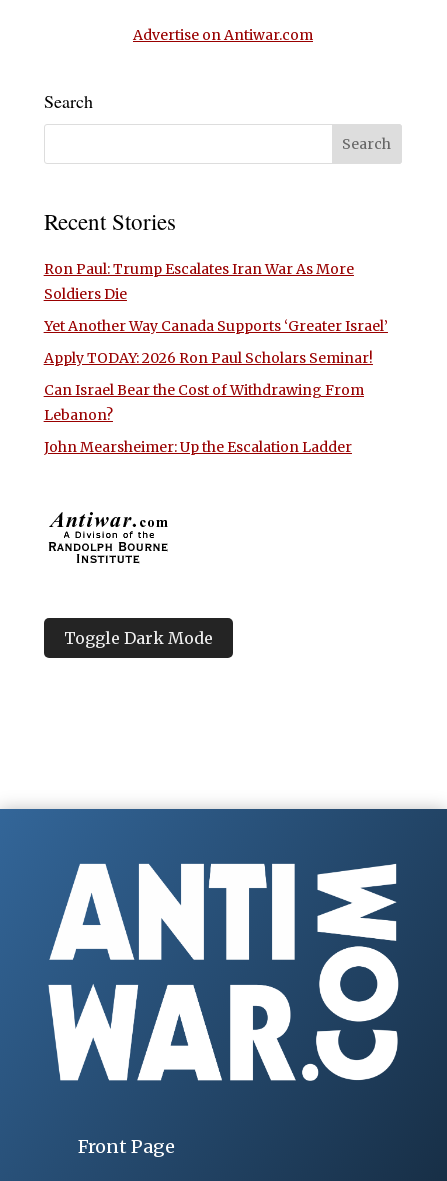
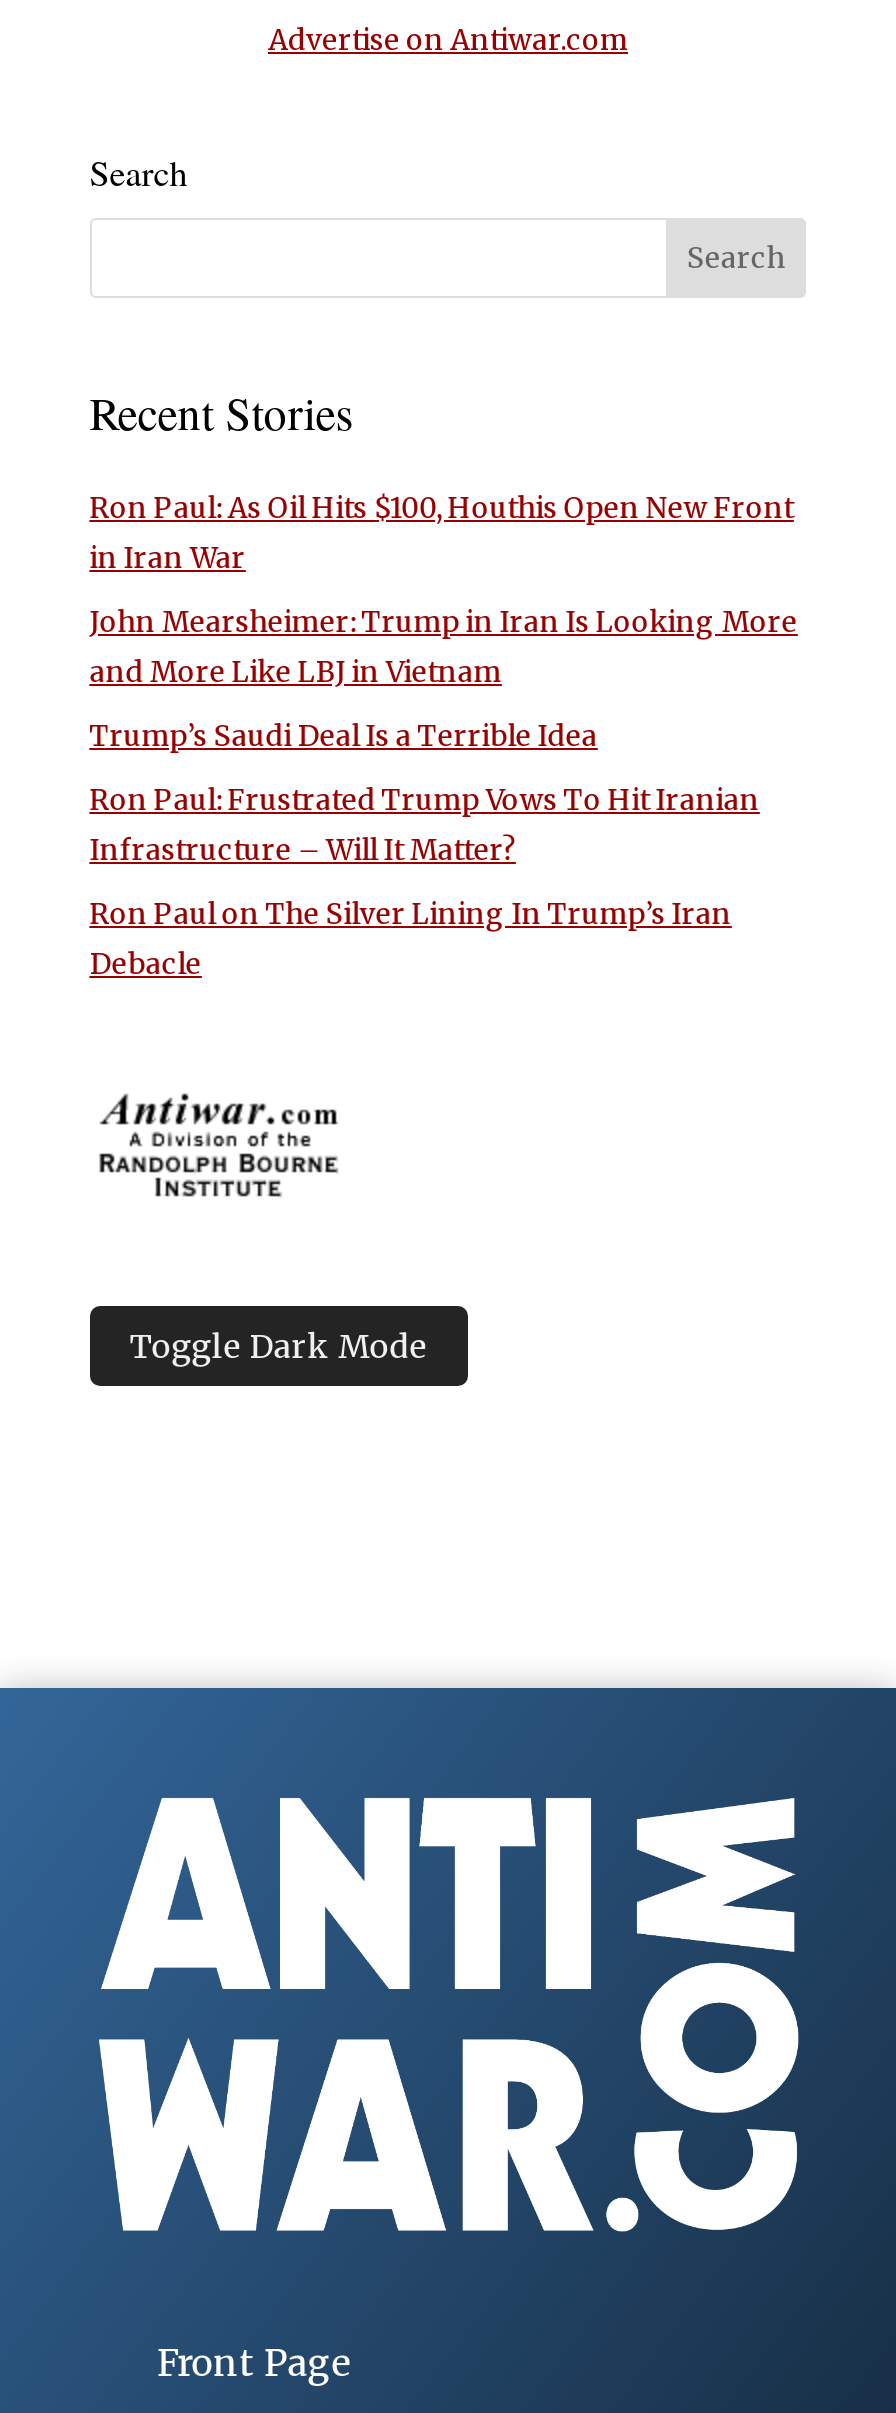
[44,260,354,303] Ron Paul: Trump Escalates Iran War As More | Soldiers Die -> [90,490,794,576] Ron Paul: As Oil Hits $100, Houthis Open New Front | in Iran War
[44,317,388,335] Yet Another Way Canada Supports ‘Greater Israel’ -> [90,604,798,690] John Mearsheimer: Trump in Iran Is Looking More | and More Like LBJ in Vietnam
[44,349,373,367] Apply TODAY: 2026 Ron Paul Scholars Seminar! -> [90,718,598,754] Trump’s Saudi Deal Is a Terrible Idea
[44,381,364,424] Can Israel Bear the Cost of Withdrawing From | Lebanon? -> [90,782,760,868] Ron Paul: Frustrated Trump Vows To Hit Iranian | Infrastructure – Will It Matter?
[44,438,352,456] John Mearsheimer: Up the Escalation Ladder -> [90,896,732,982] Ron Paul on The Silver Lining In Trump’s Iran | Debacle

